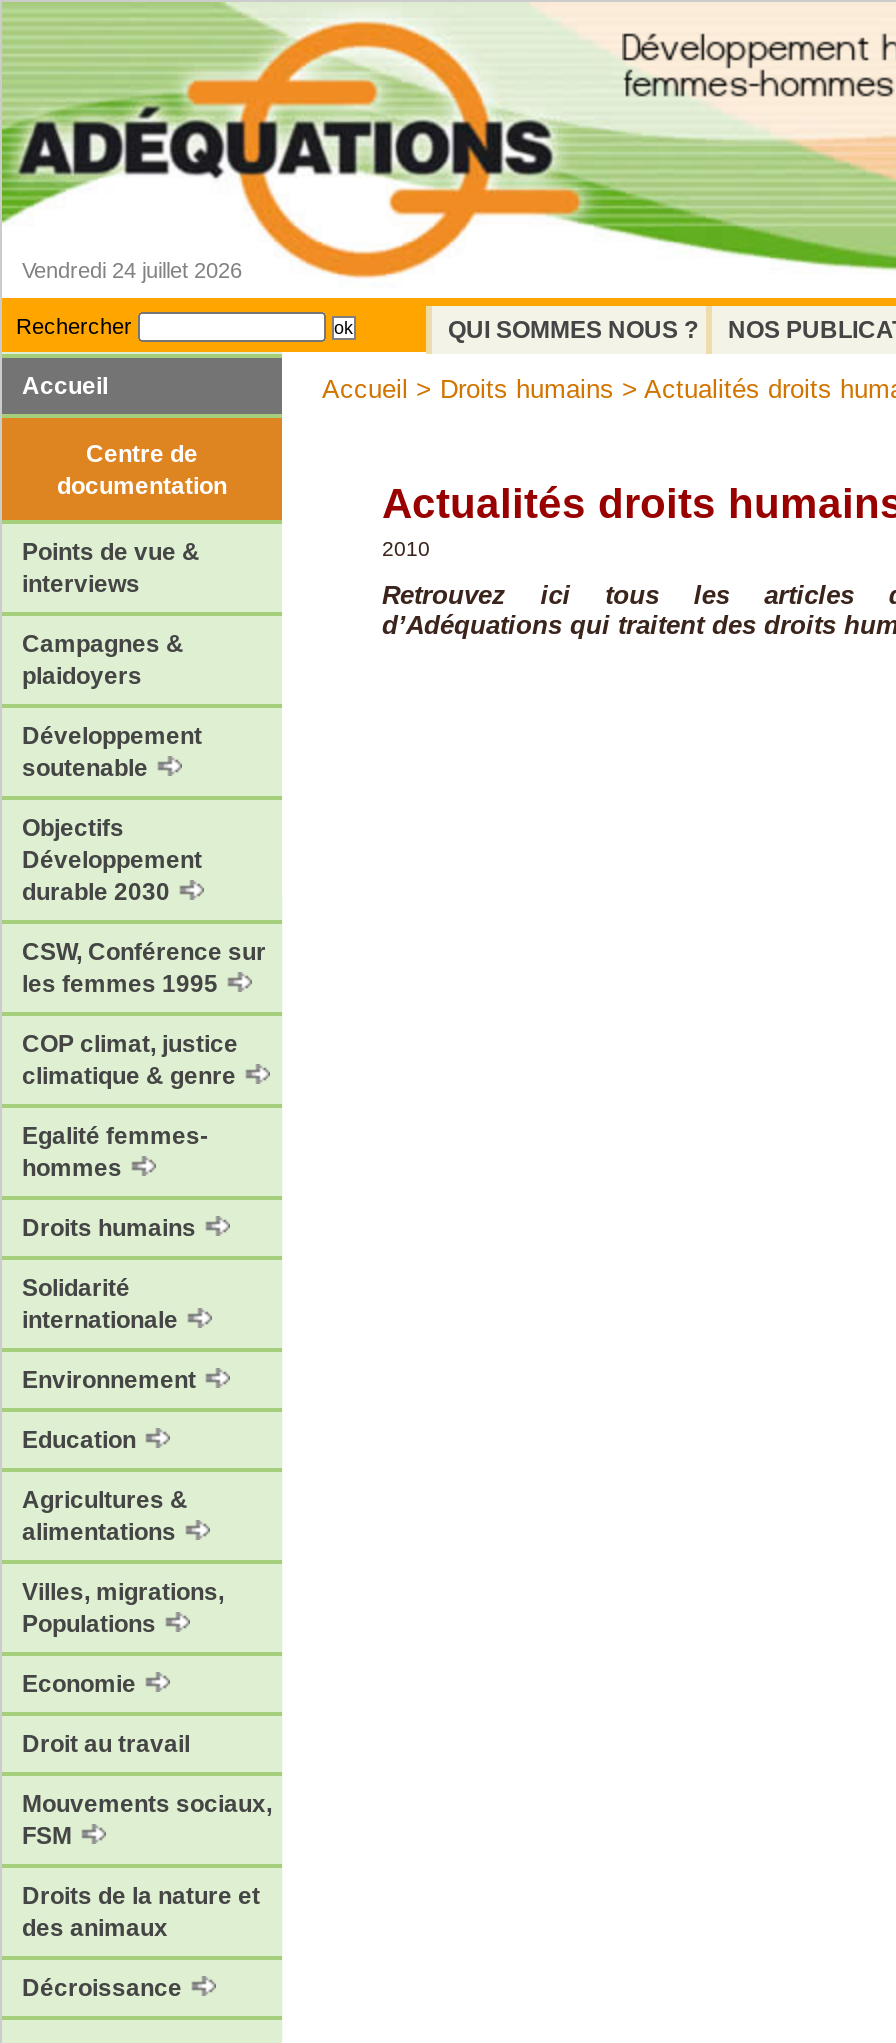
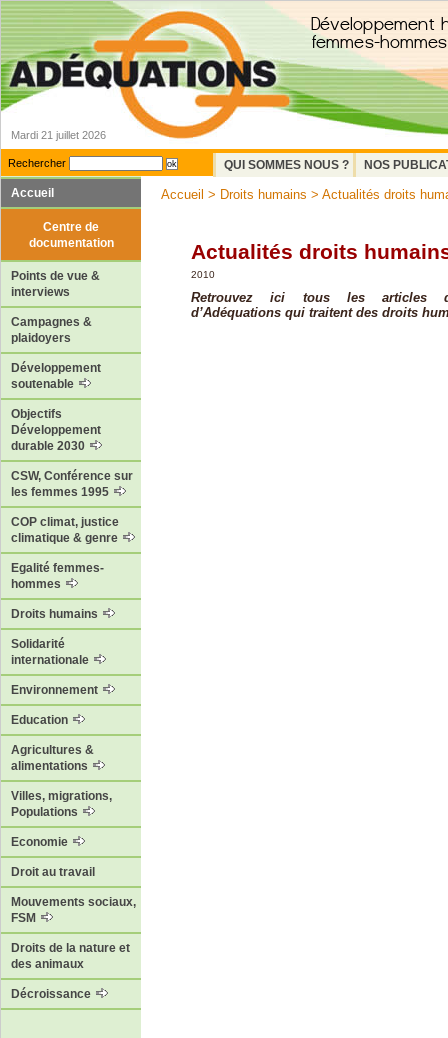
[22,258,242,282] Vendredi 24 juillet 2026 -> [11,129,106,141] Mardi 21 juillet 2026

